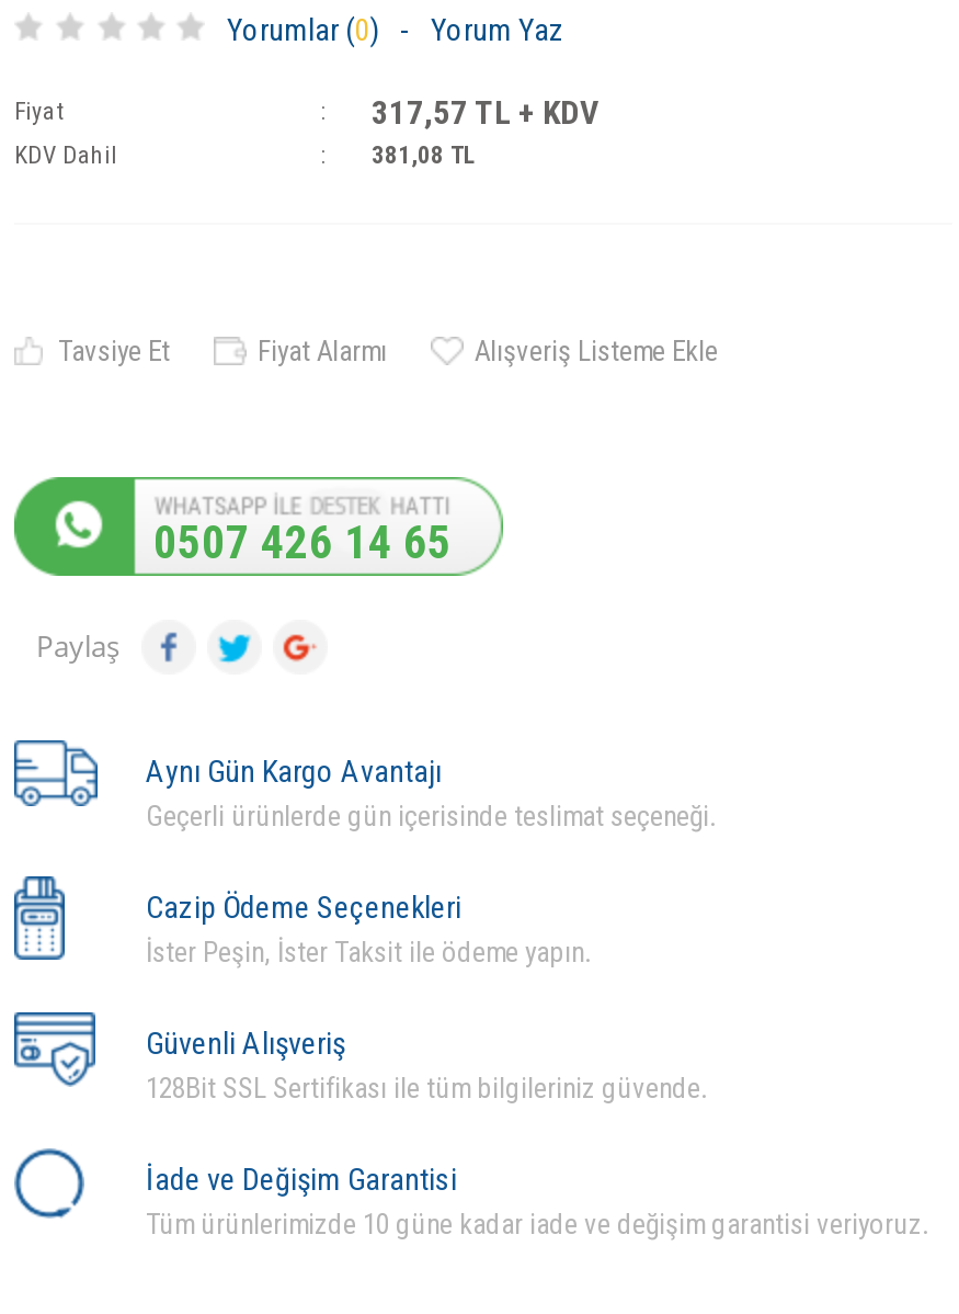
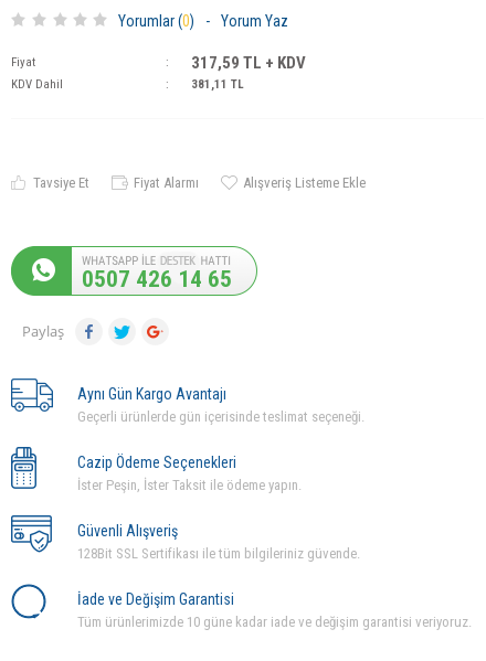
[372,93,600,132] 317,57 TL + KDV -> [191,53,306,73] 317,59 TL + KDV
[372,141,477,169] 381,08 TL -> [191,77,244,91] 381,11 TL

